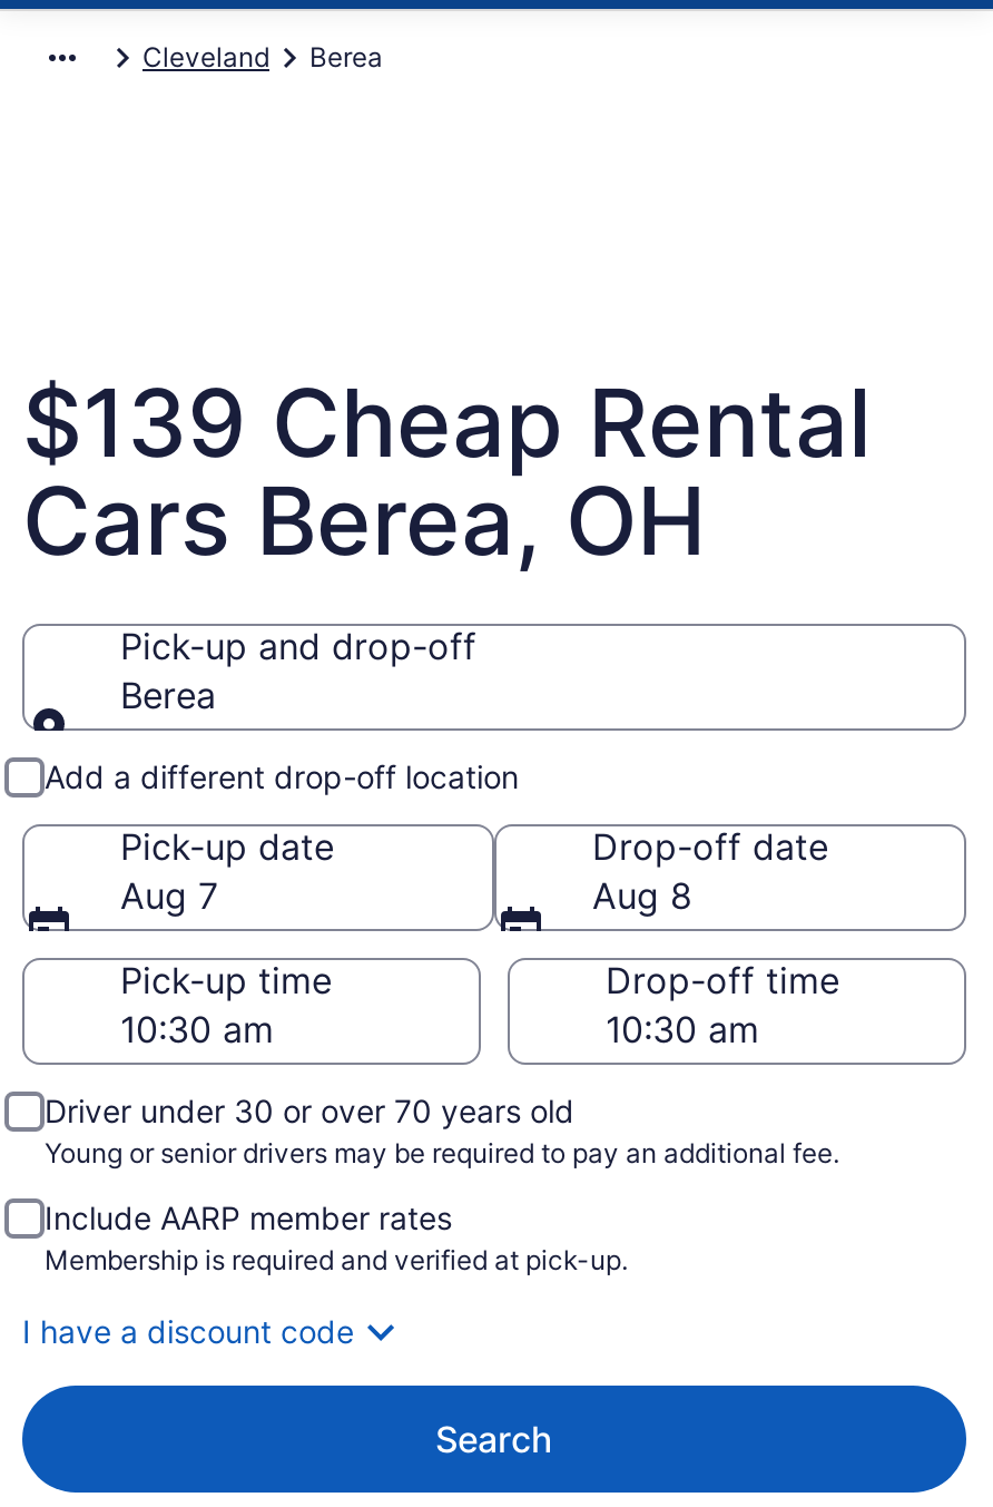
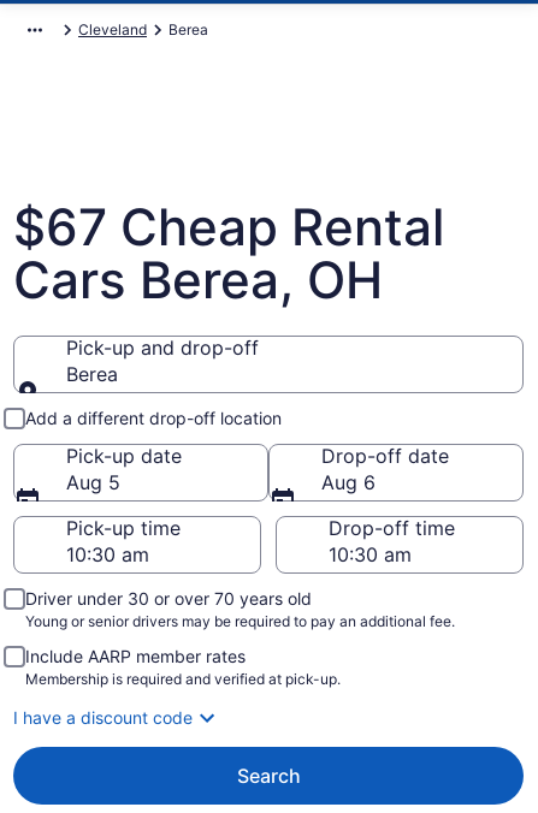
[22,365,871,479] $139 Cheap Rental -> [13,196,444,257] $67 Cheap Rental
[120,873,218,918] Aug 7 -> [66,470,120,494] Aug 5
[592,873,692,918] Aug 8 -> [321,470,376,494] Aug 6

